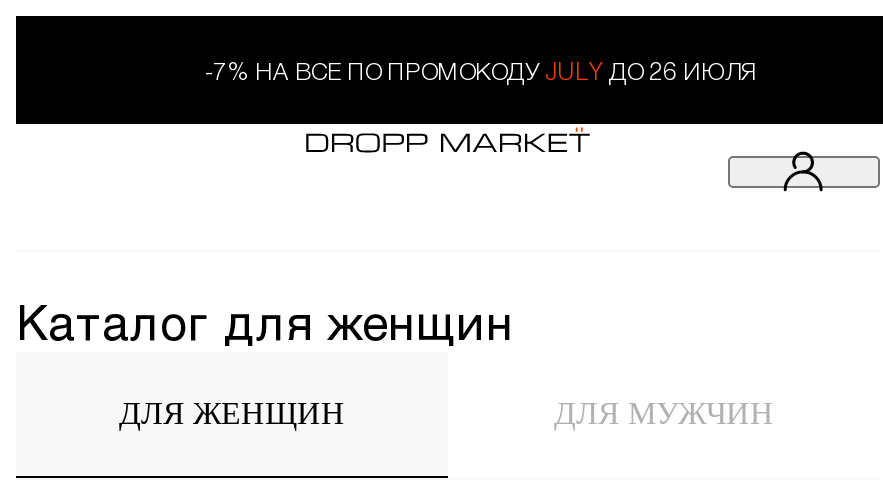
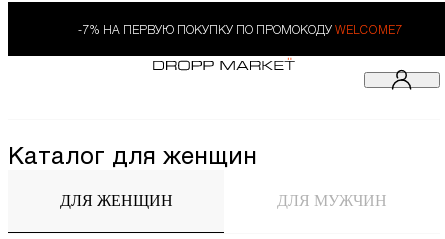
[205,56,755,84] -7% НА ВСЕ ПО ПРОМОКОДУ JULY ДО 26 ИЮЛЯ -> [78,22,402,36] -7% НА ПЕРВУЮ ПОКУПКУ ПО ПРОМОКОДУ WELCOME7

